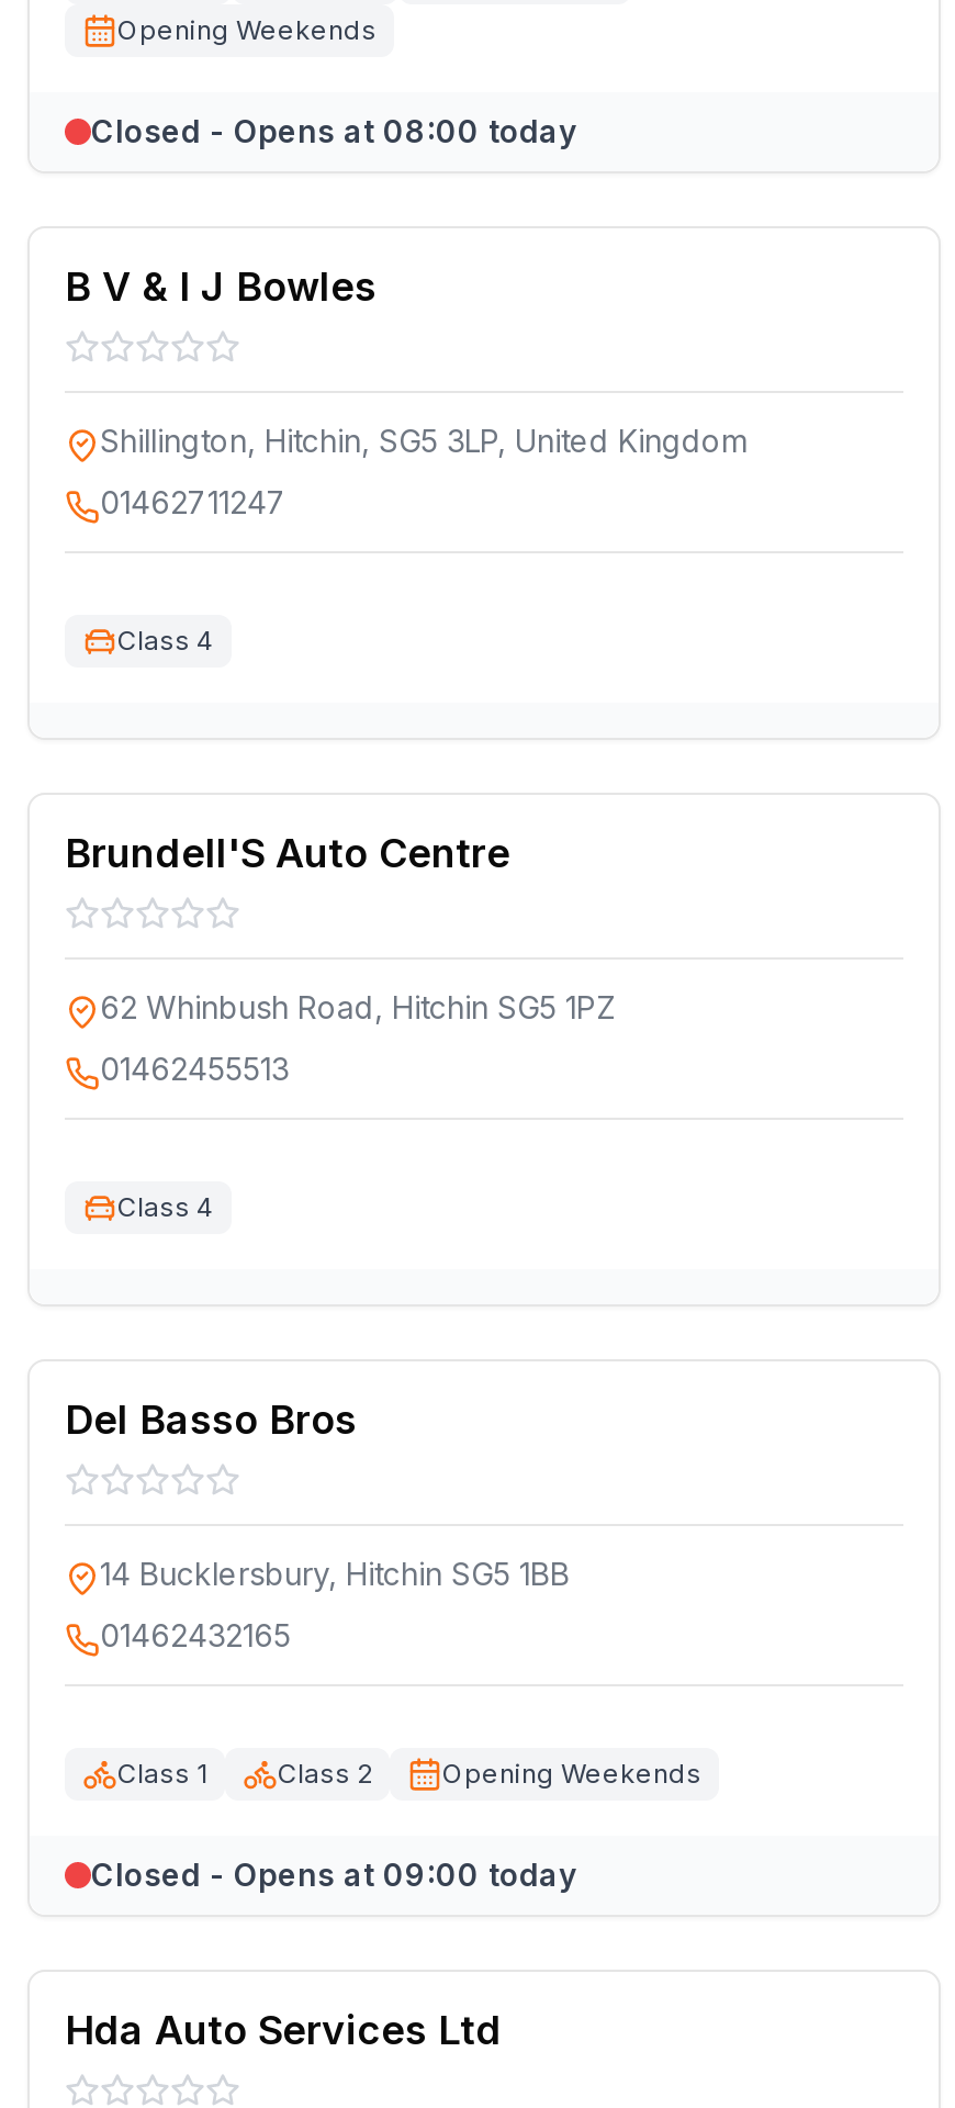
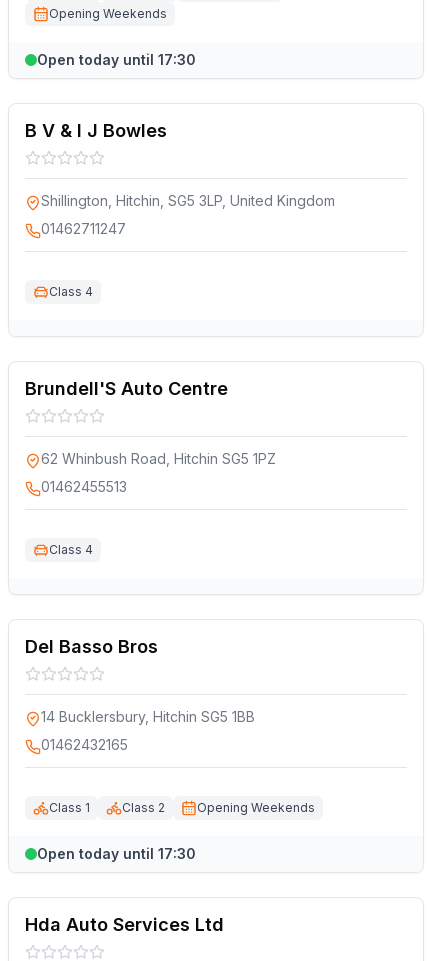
[91,112,576,149] Closed - Opens at 08:00 today -> [37,51,196,68] Open today until 17:30
[91,1855,576,1893] Closed - Opens at 09:00 today -> [37,845,196,862] Open today until 17:30

